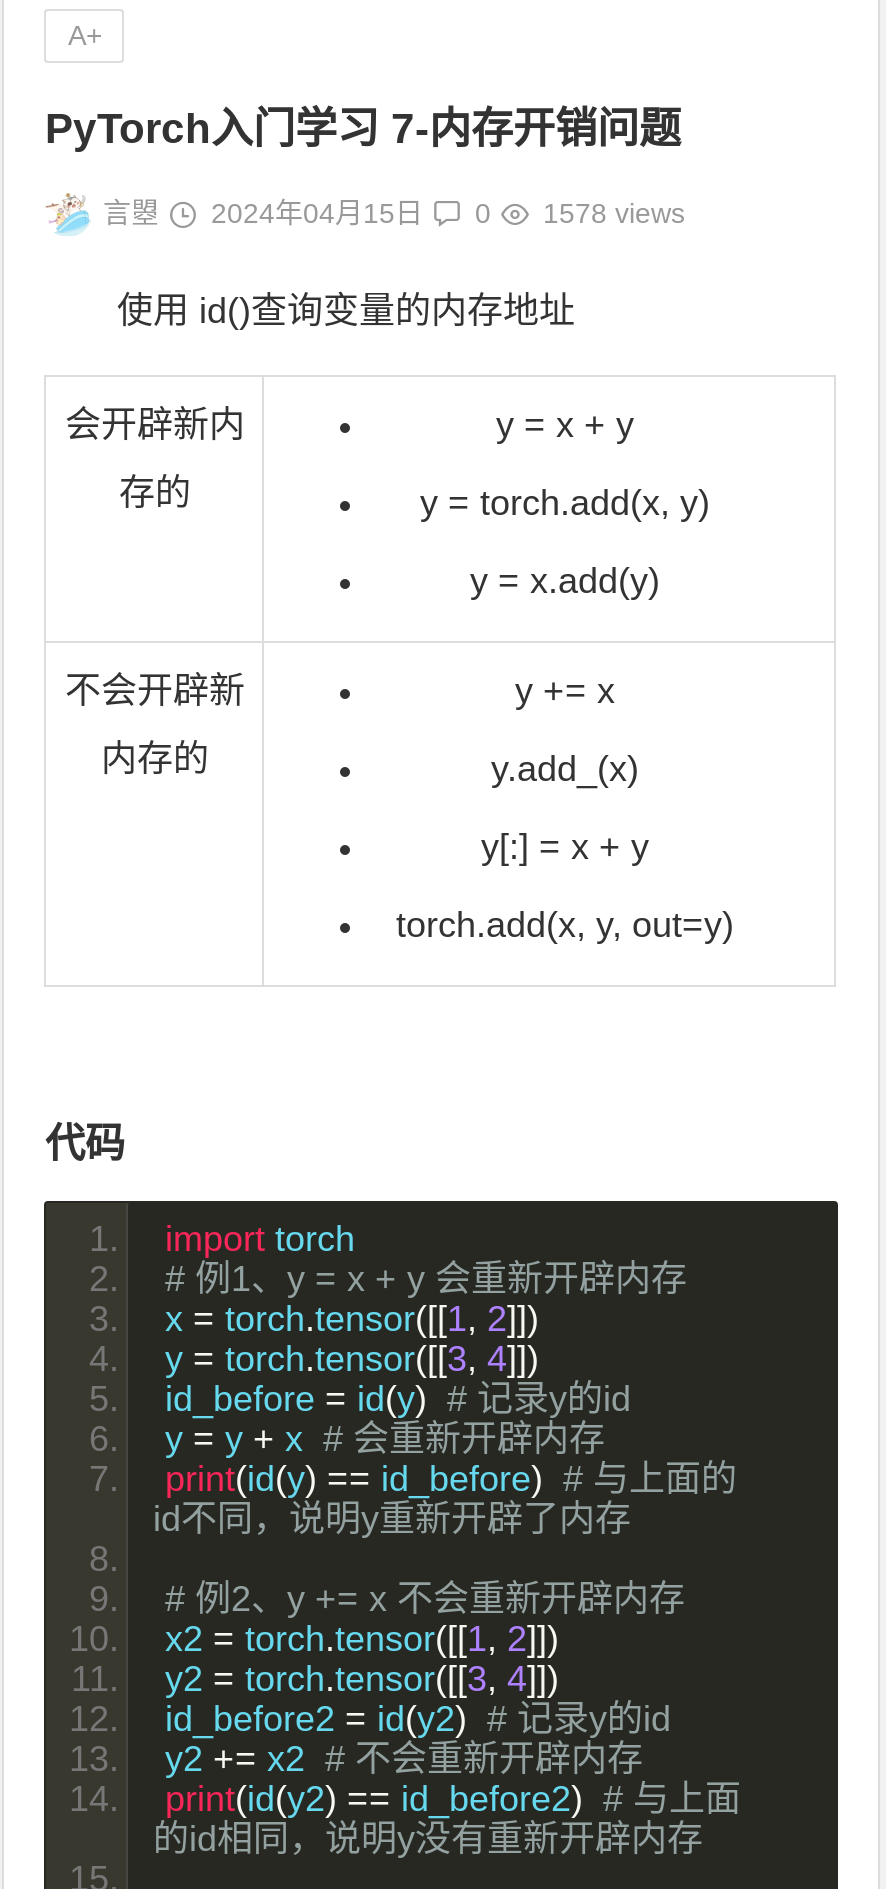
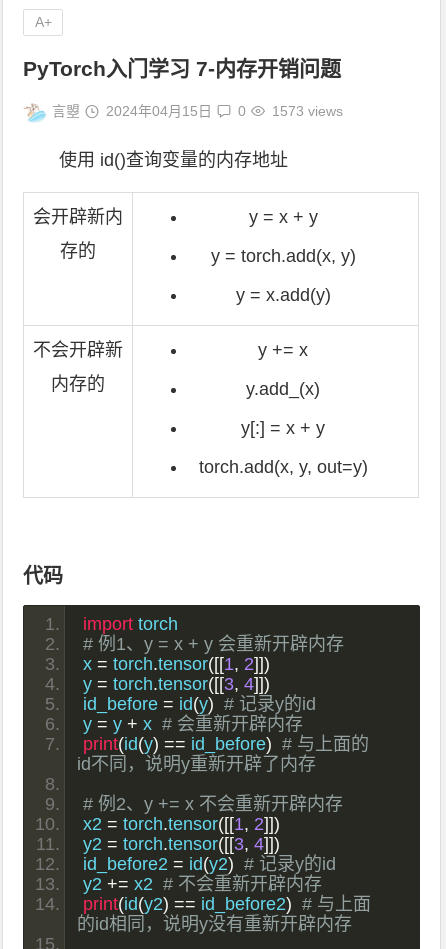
[535,197,685,229] 1578 views -> [268,103,343,119] 1573 views

